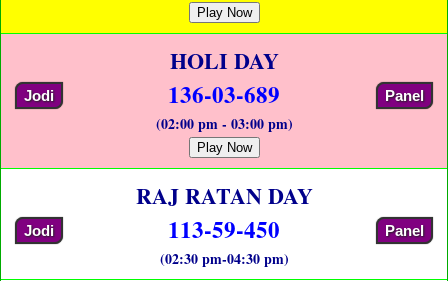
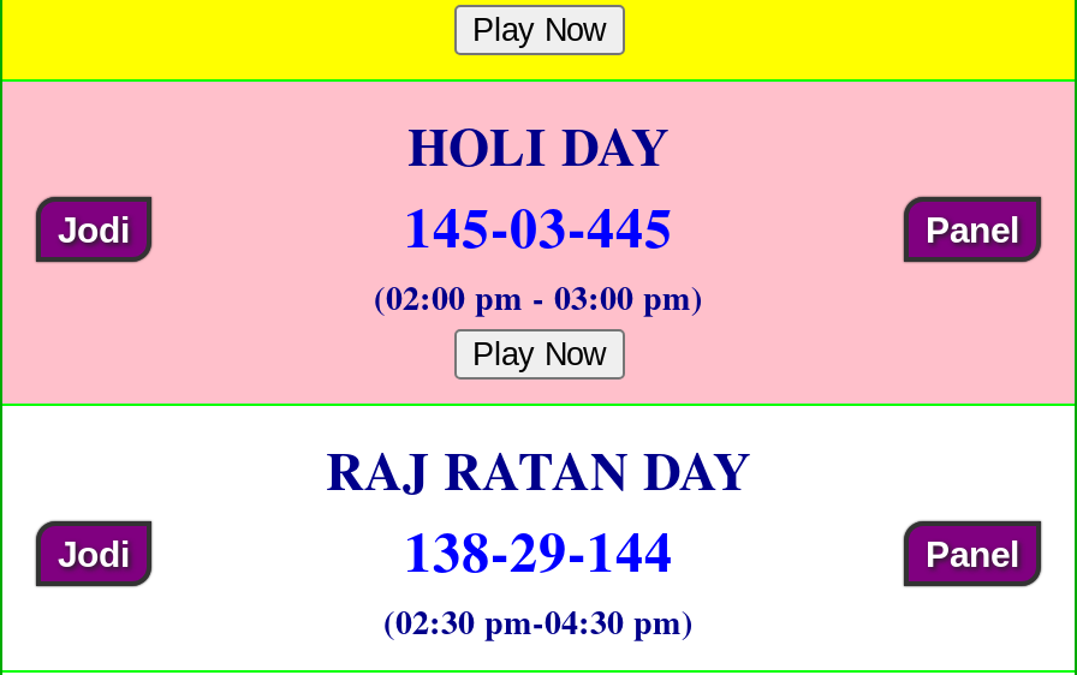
[168,77,280,111] 136-03-689 -> [404,184,673,266] 145-03-445
[168,212,280,246] 113-59-450 -> [404,509,673,590] 138-29-144

